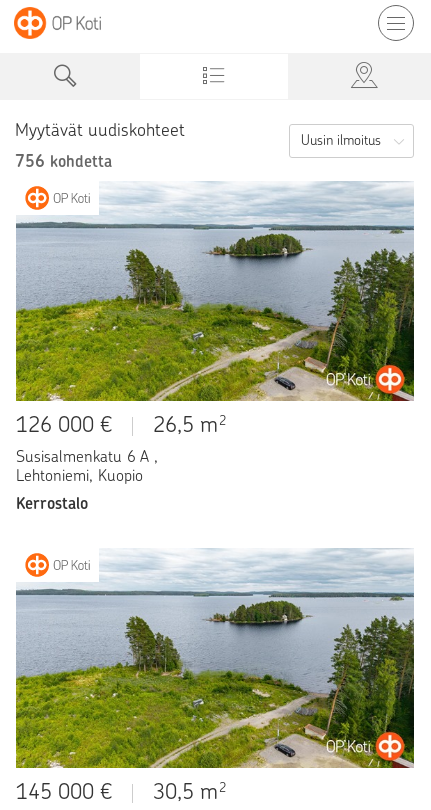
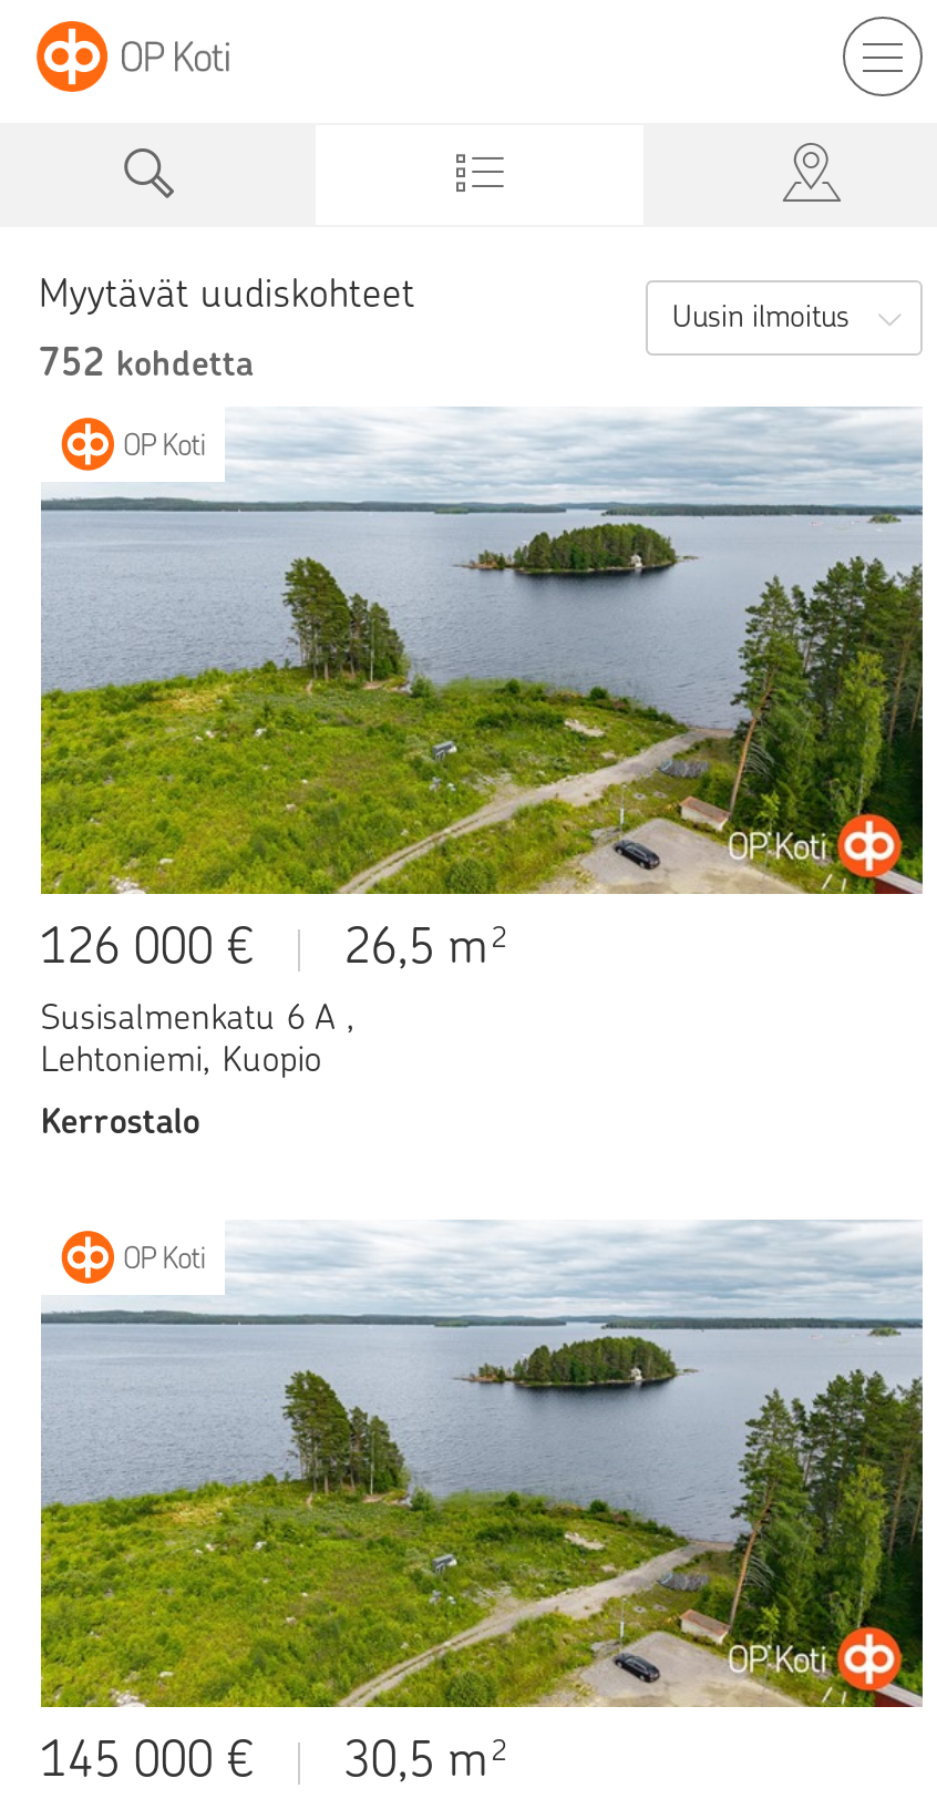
[15,150,112,171] 756 kohdetta -> [39,338,253,384] 752 kohdetta

